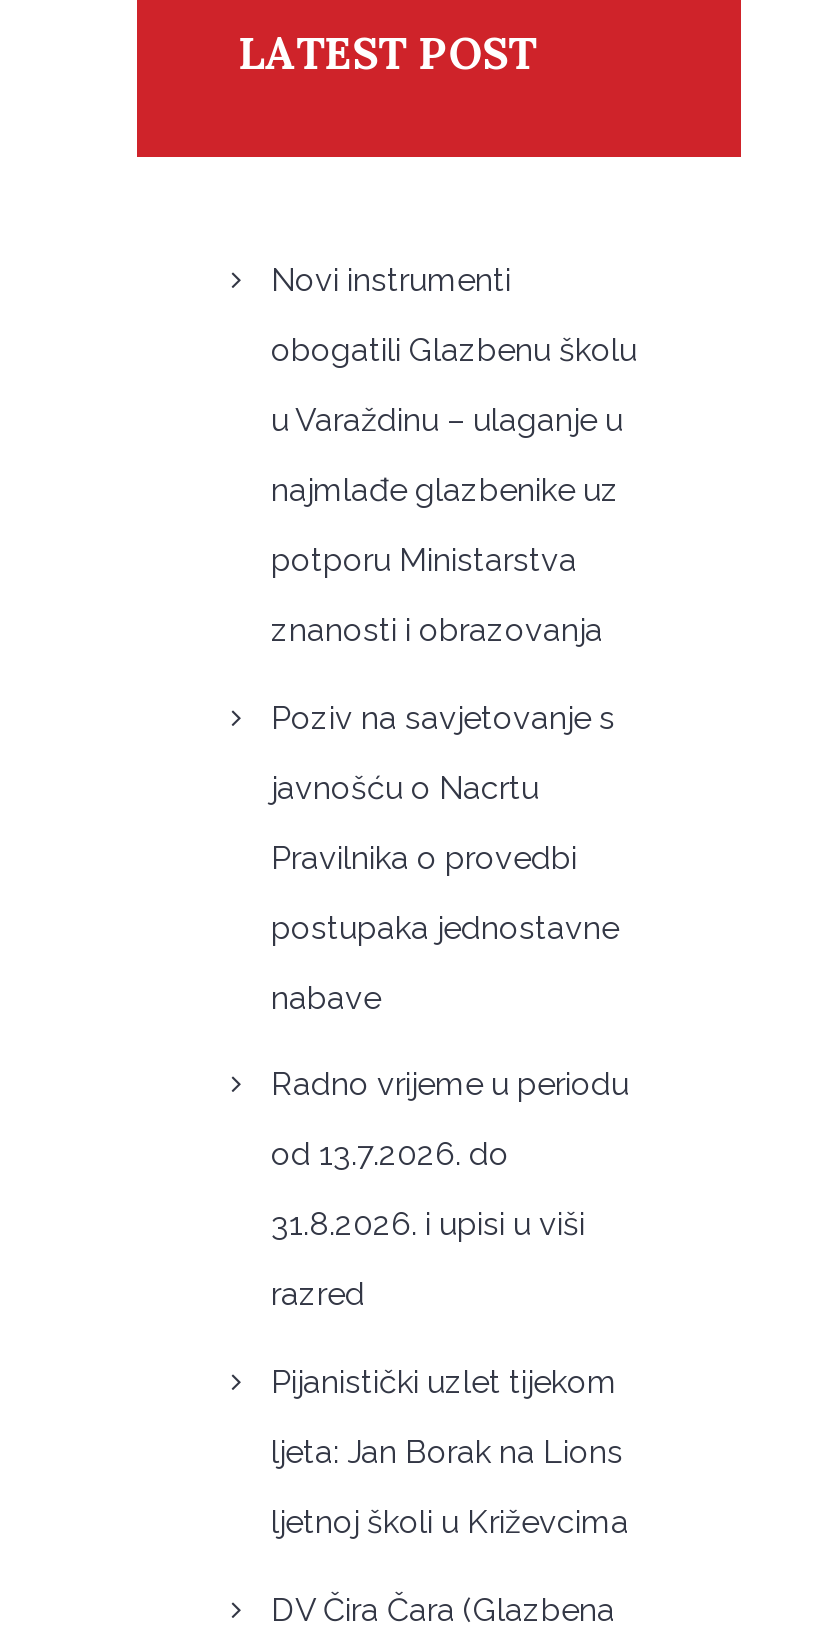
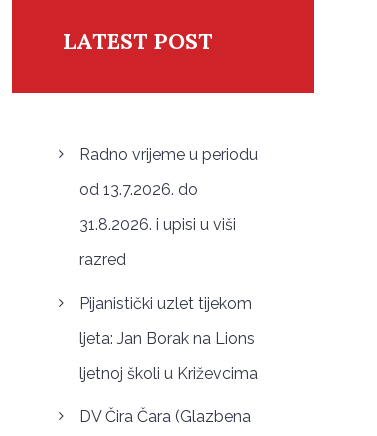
[271,261,637,1016] Novi instrumenti | obogatili Glazbenu školu | u Varaždinu – ulaganje u | najmlađe glazbenike uz | potporu Ministarstva | znanosti i obrazovanja | Poziv na savjetovanje s | javnošću o Nacrtu | Pravilnika o provedbi | postupaka jednostavne | nabave -> none

